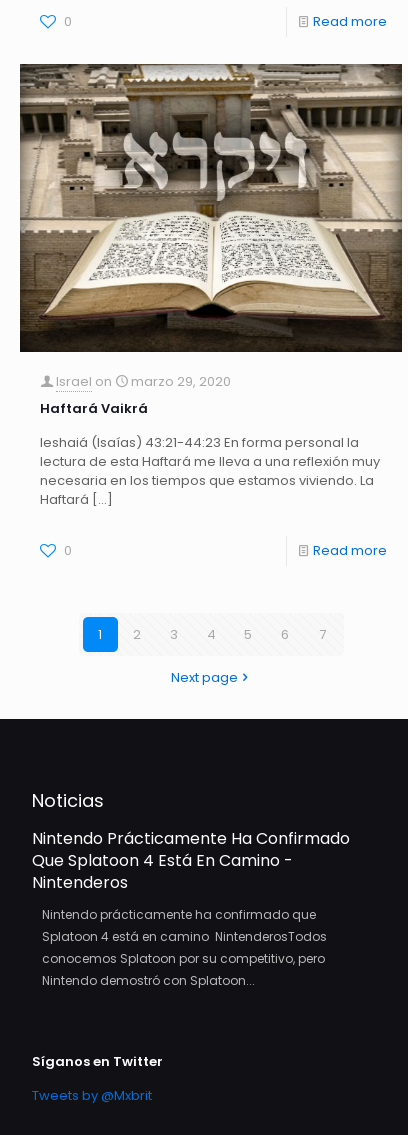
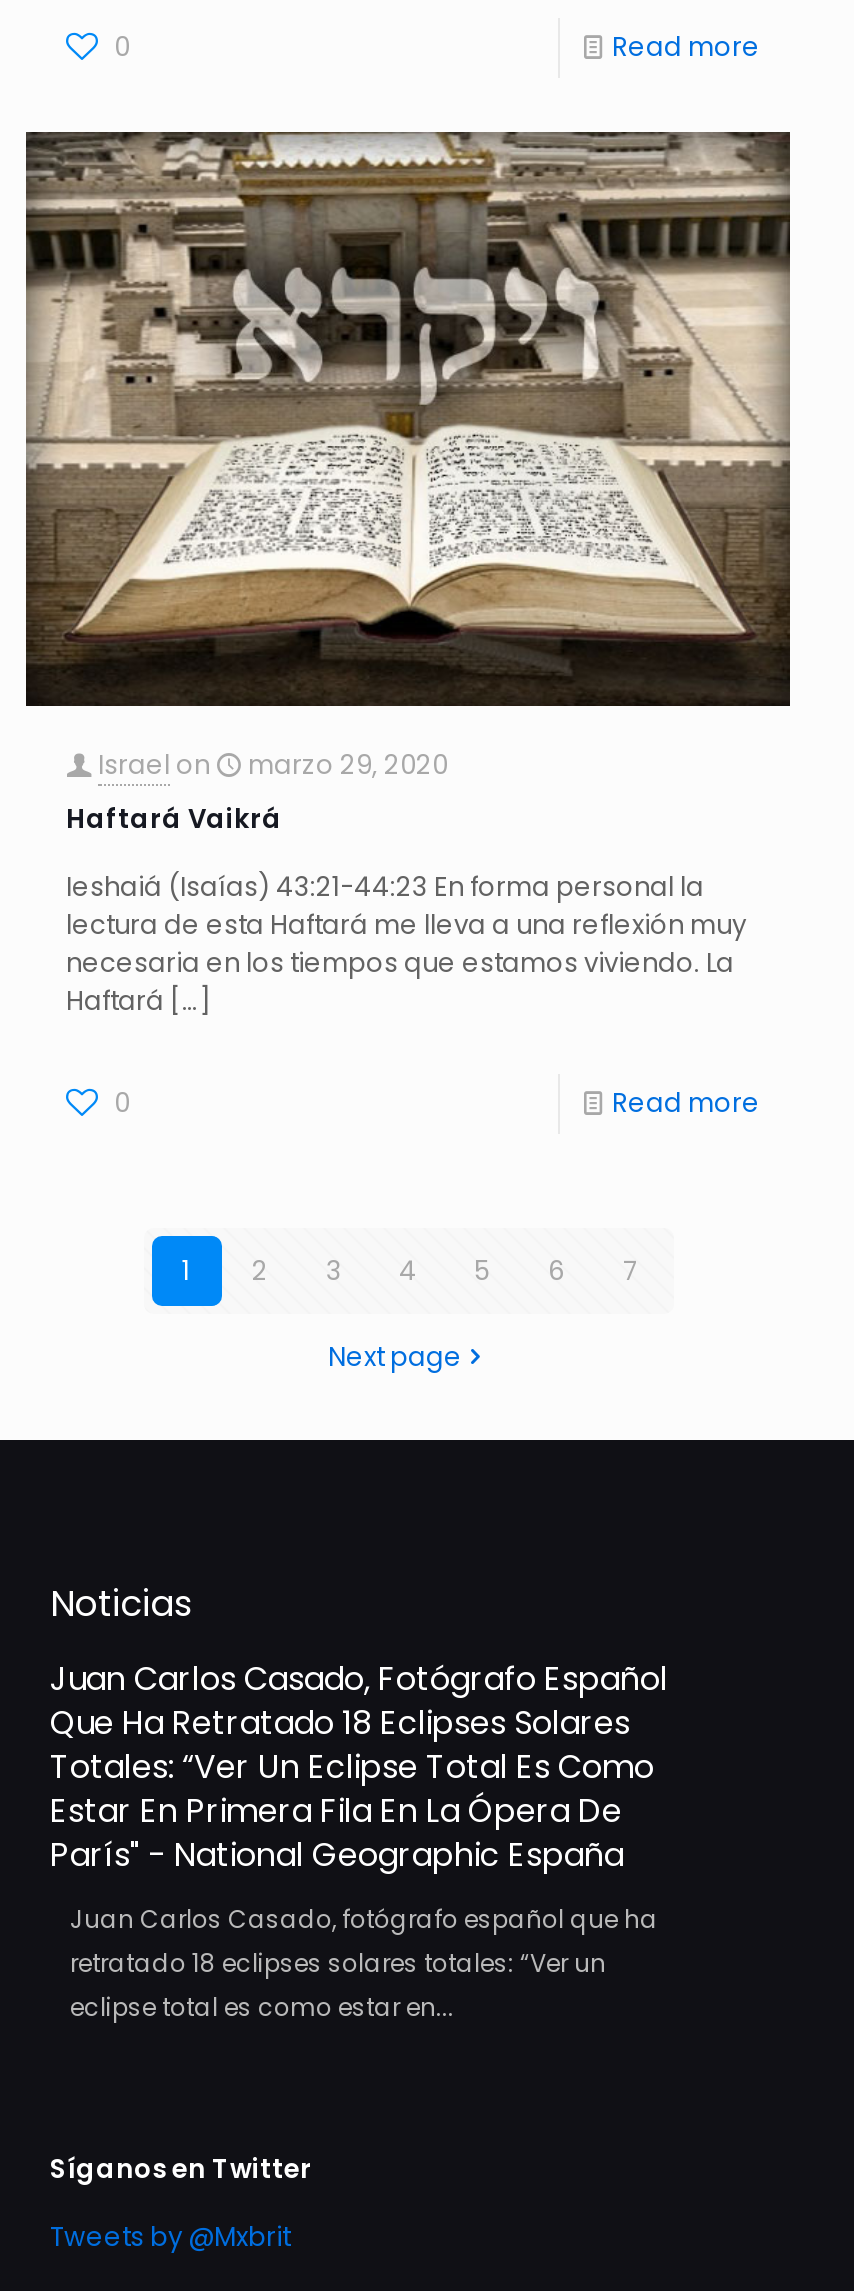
[32,827,350,894] Nintendo Prácticamente Ha Confirmado | Que Splatoon 4 Está En Camino - | Nintenderos -> [50,1656,668,1878] Juan Carlos Casado, Fotógrafo Español | Que Ha Retratado 18 Eclipses Solares | Totales: “Ver Un Eclipse Total Es Como | Estar En Primera Fila En La Ópera De | París" - National Geographic España
[42,906,327,989] Nintendo prácticamente ha confirmado que | Splatoon 4 está en camino NintenderosTodos | conocemos Splatoon por su competitivo, pero | Nintendo demostró con Splatoon... -> [70,1902,658,2024] Juan Carlos Casado, fotógrafo español que ha | retratado 18 eclipses solares totales: “Ver un | eclipse total es como estar en...

